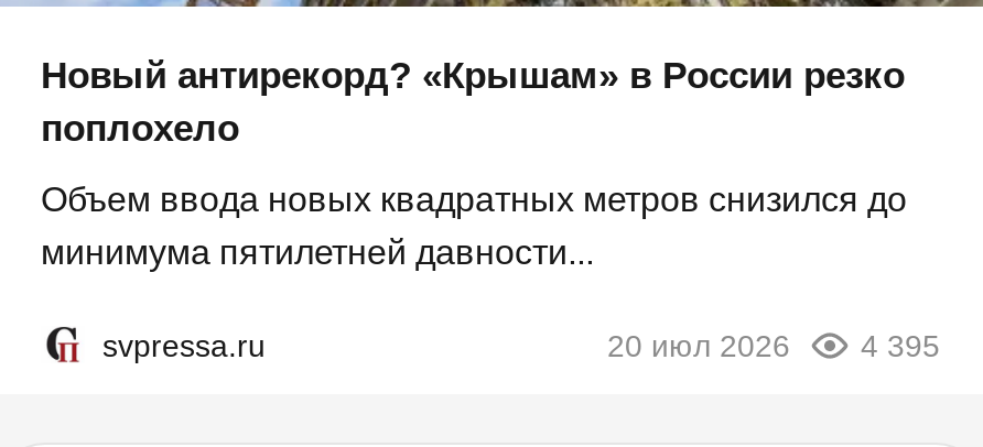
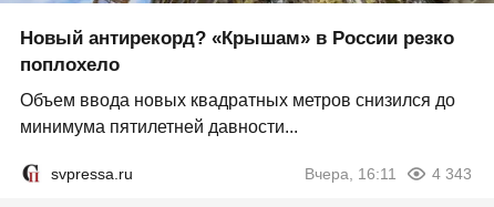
[607,327,940,363] 20 июл 2026 | 4 395 -> [305,165,472,182] Вчера, 16:11 | 4 343

